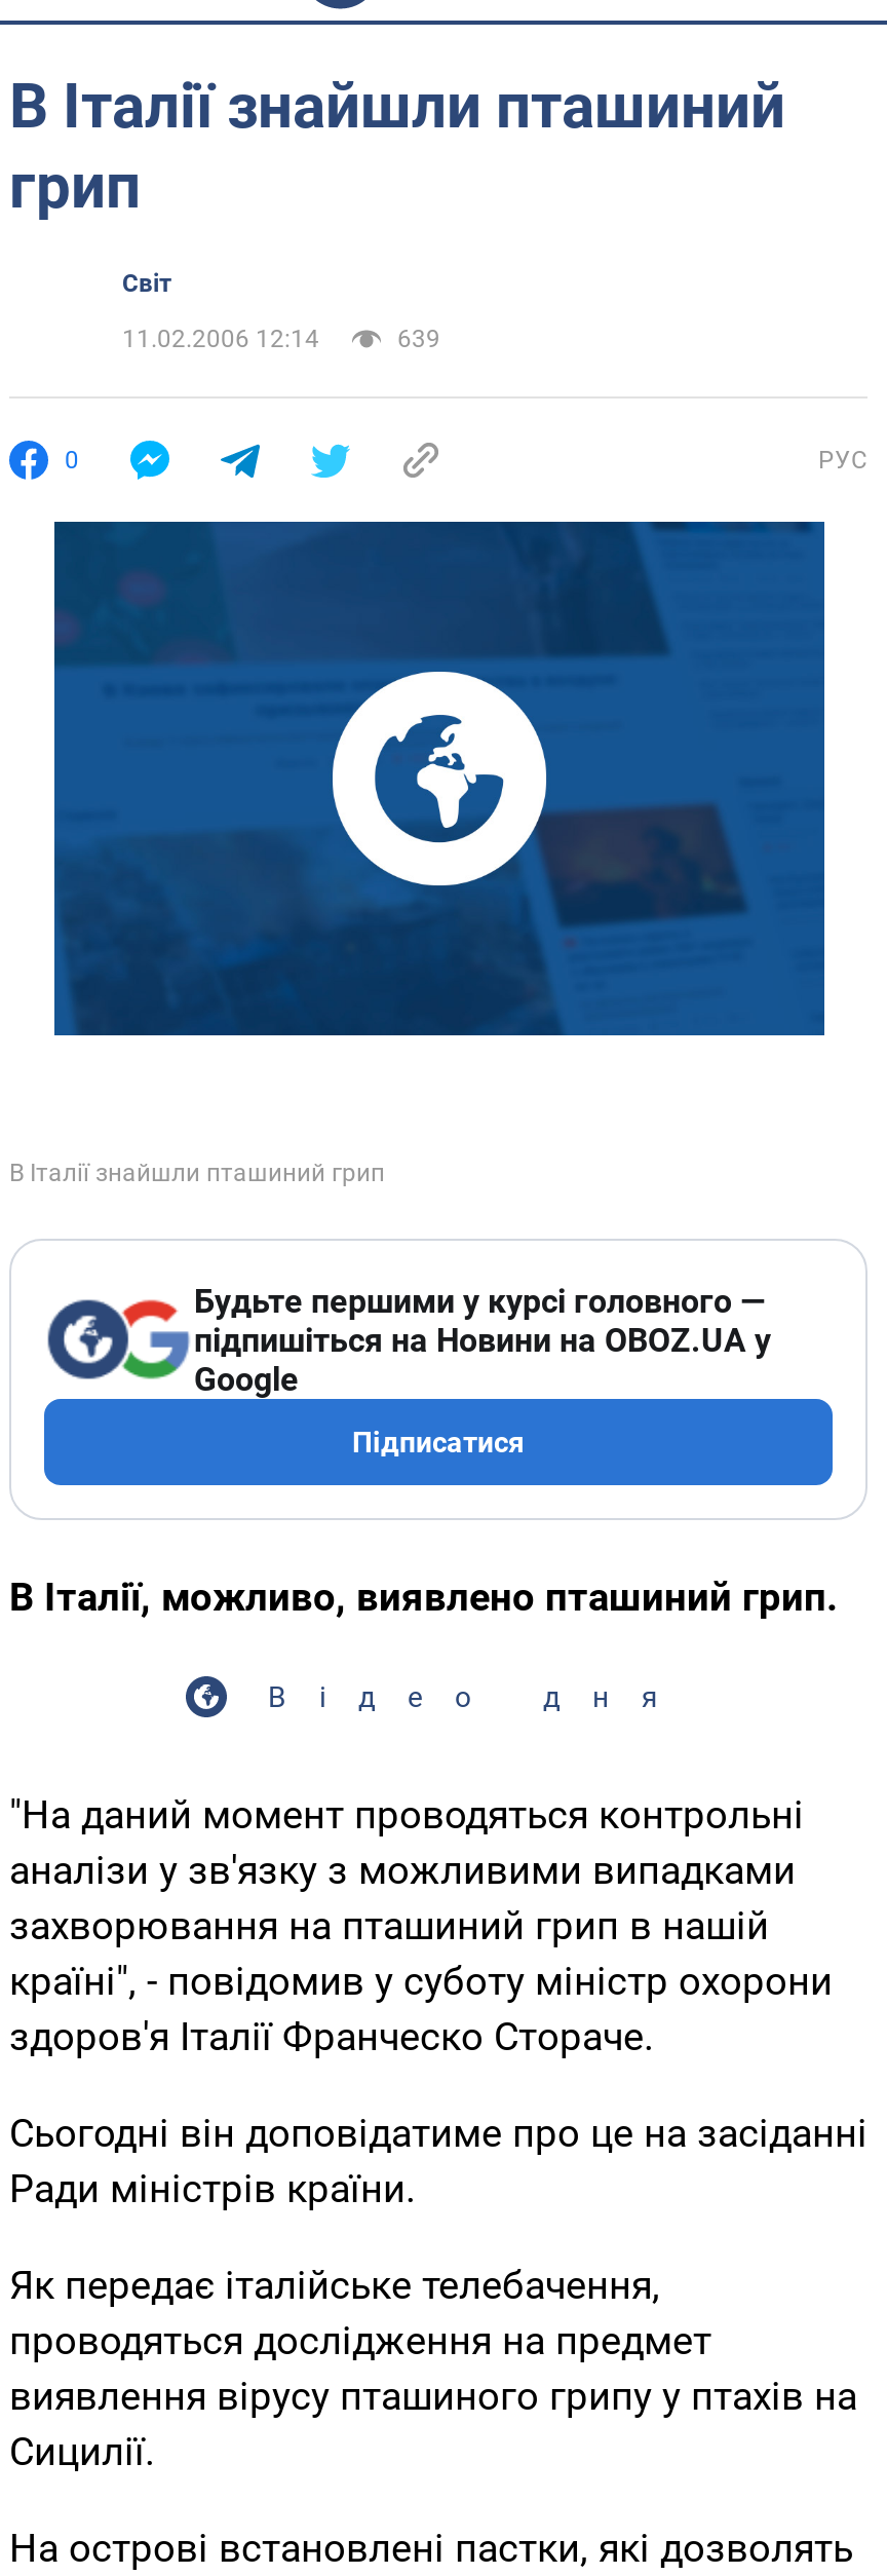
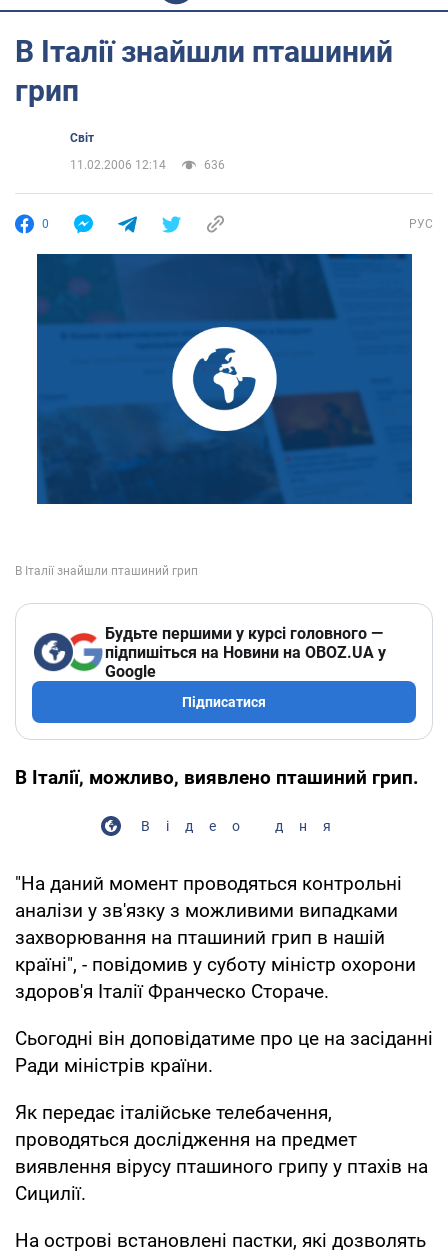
[397,325,440,353] 639 -> [204,158,225,172] 636

